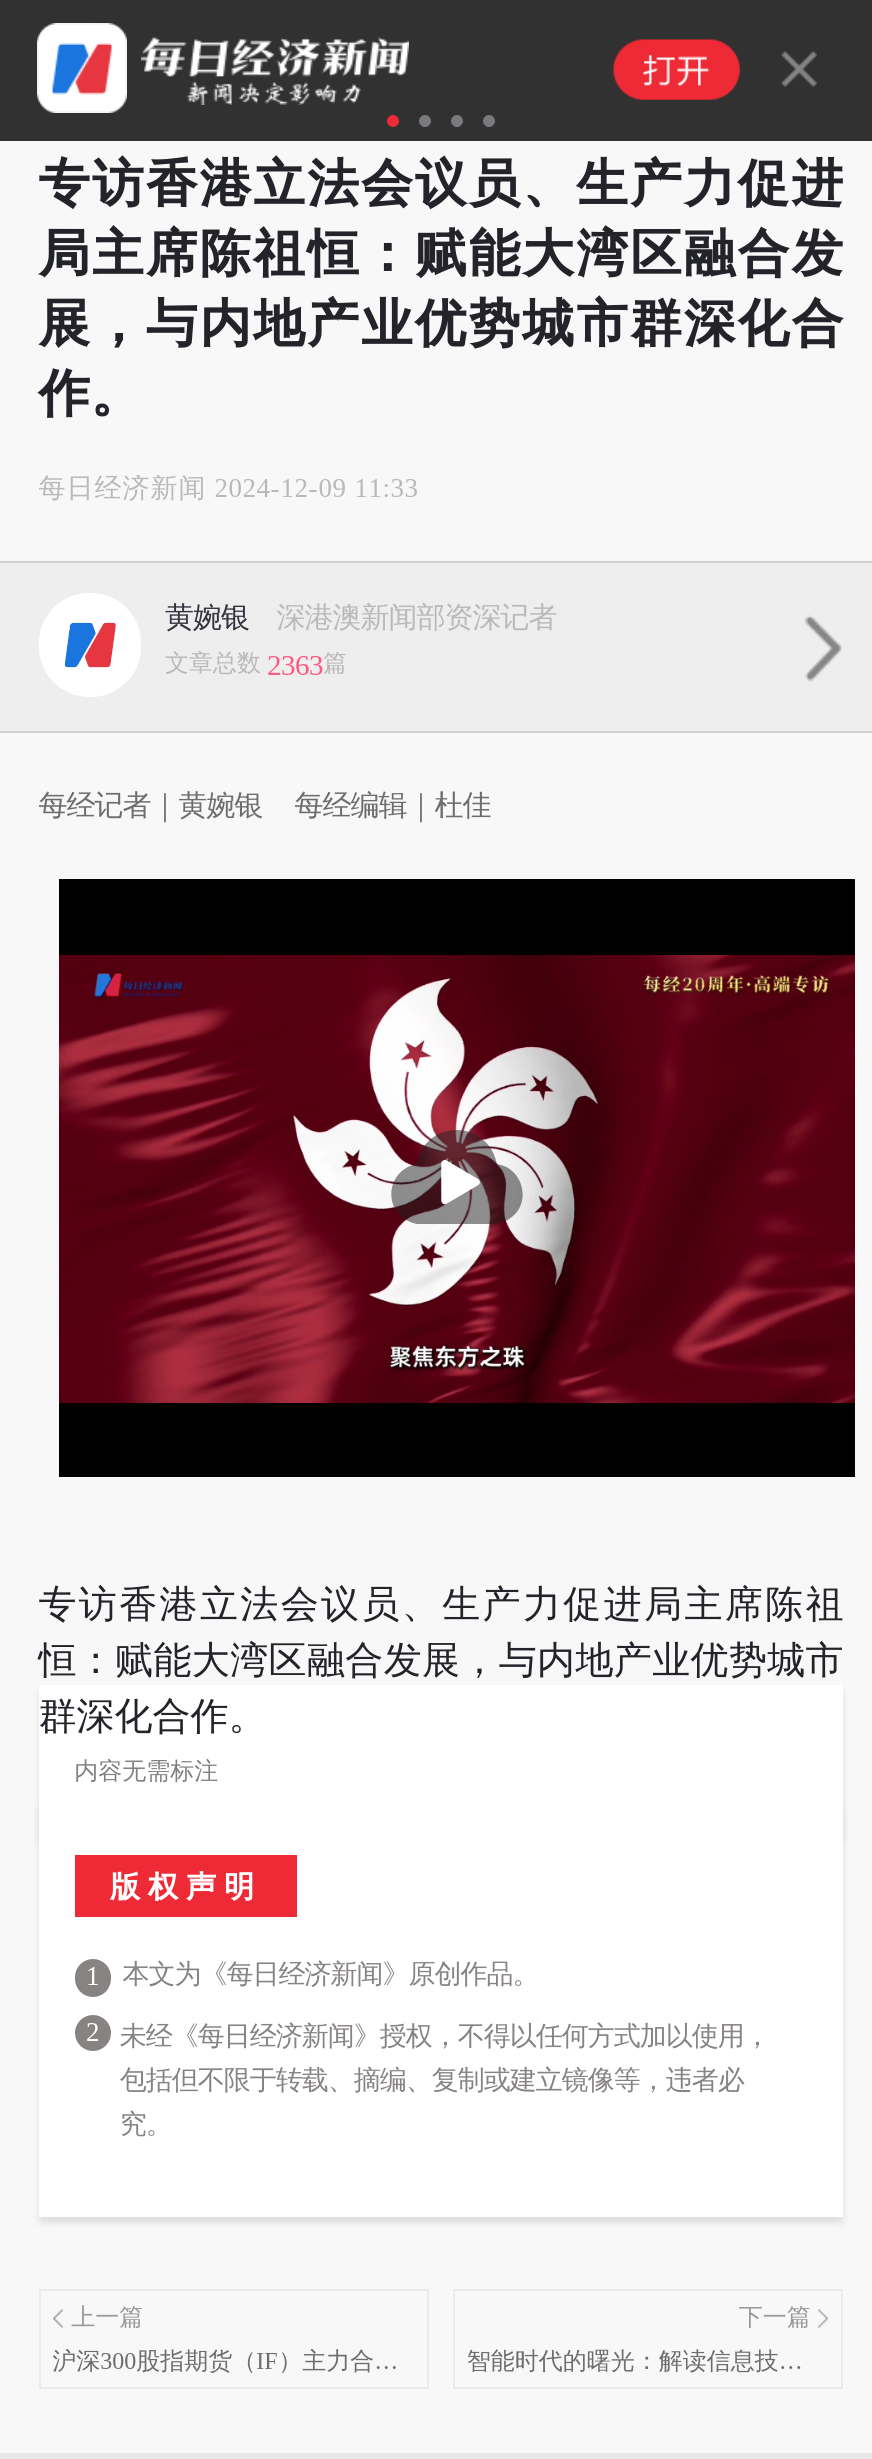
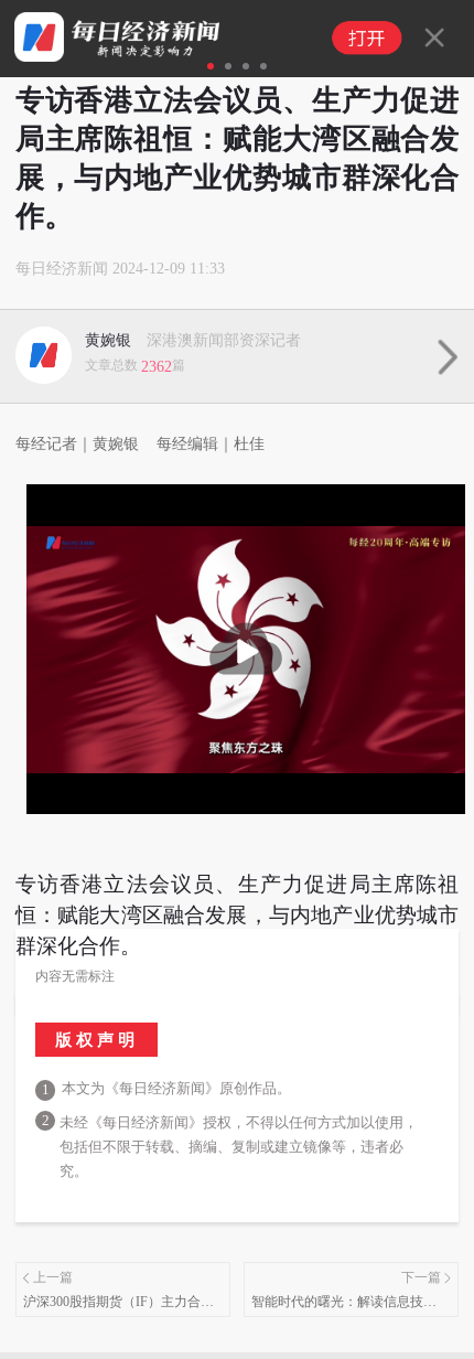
[165,648,347,680] 文章总数2363篇 -> [85,357,185,375] 文章总数2362篇

